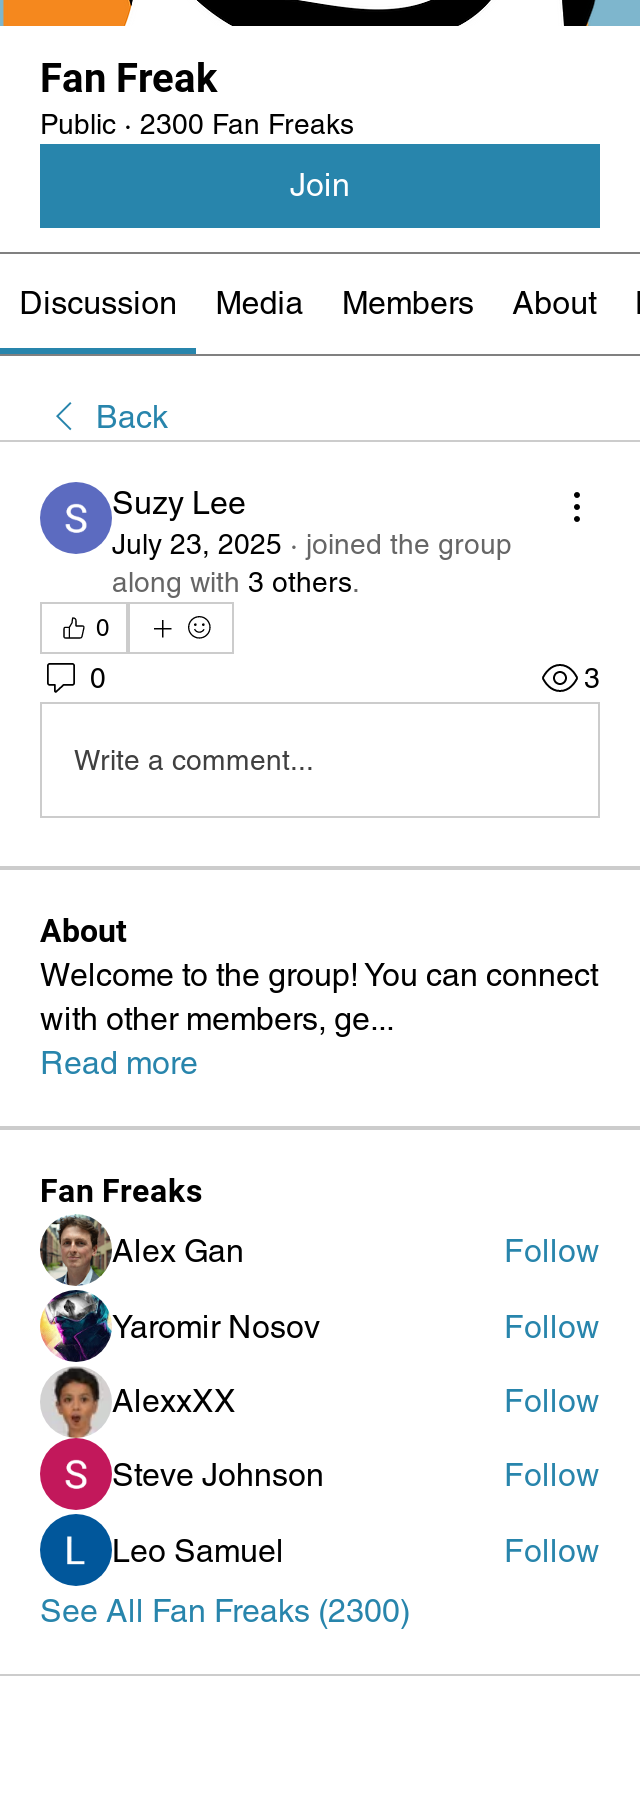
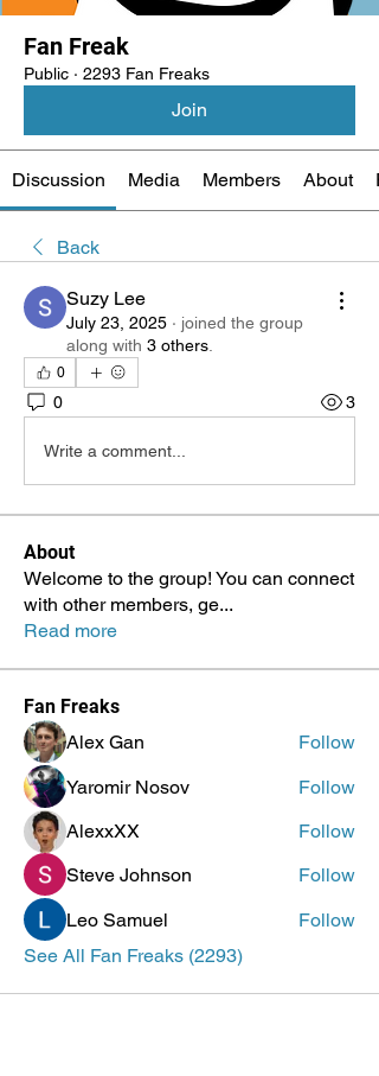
[40,109,354,141] Public · 2300 Fan Freaks -> [24,64,210,83] Public · 2293 Fan Freaks
[40,1593,410,1631] See All Fan Freaks (2300) -> [24,945,243,967] See All Fan Freaks (2293)

